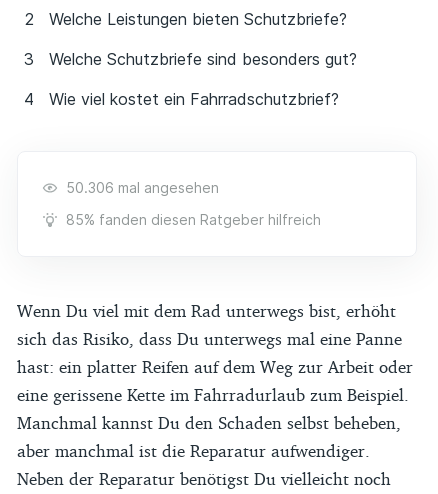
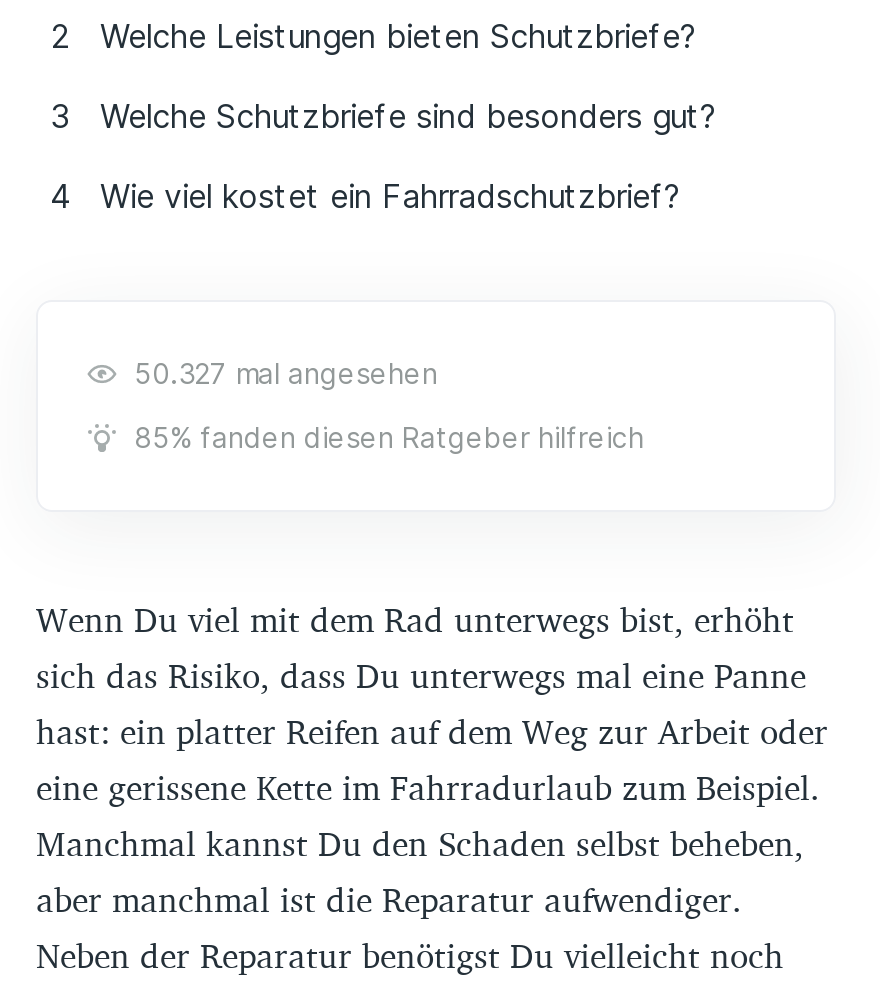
[66,179,219,196] 50.306 mal angesehen -> [134,356,438,390] 50.327 mal angesehen

